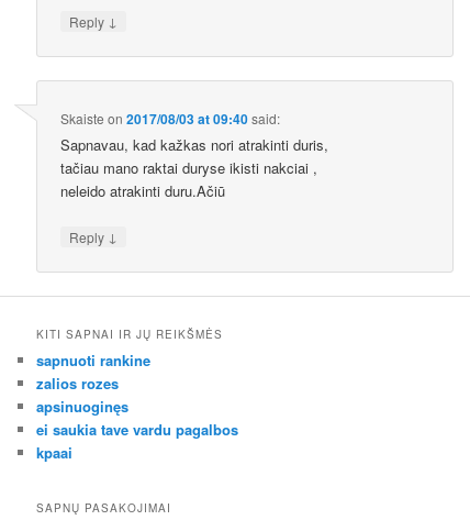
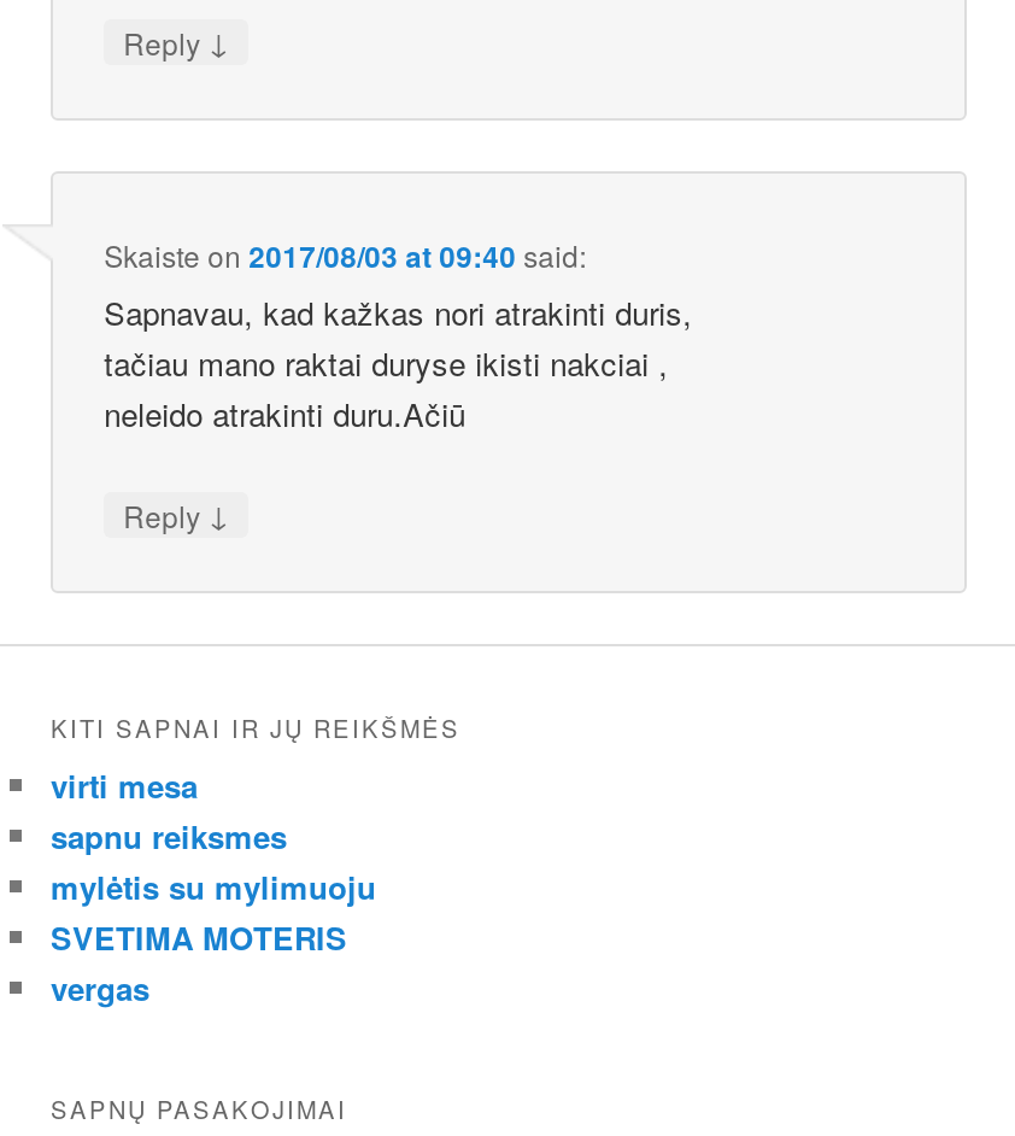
[36,350,238,463] sapnuoti rankine | zalios rozes | apsinuoginęs | ei saukia tave vardu pagalbos | kpaai -> [51,763,376,1012] virti mesa | sapnu reiksmes | mylėtis su mylimuoju | SVETIMA MOTERIS | vergas

